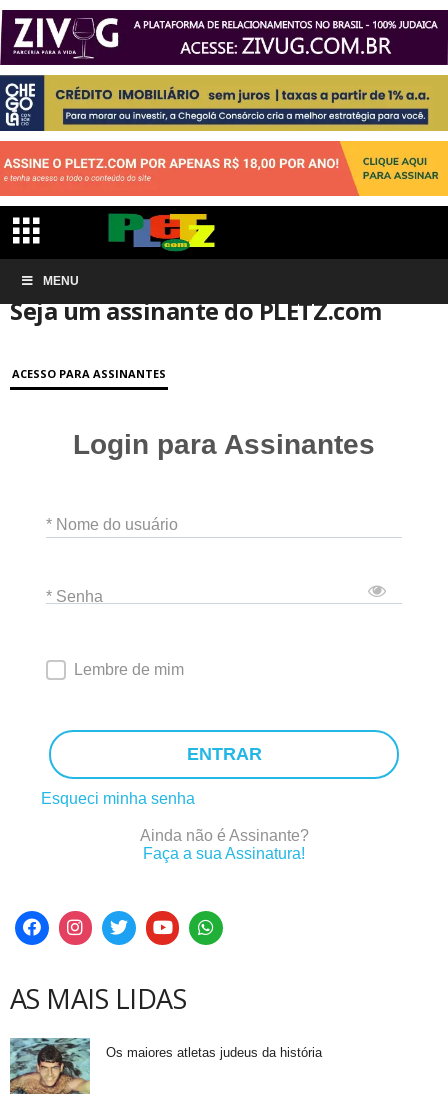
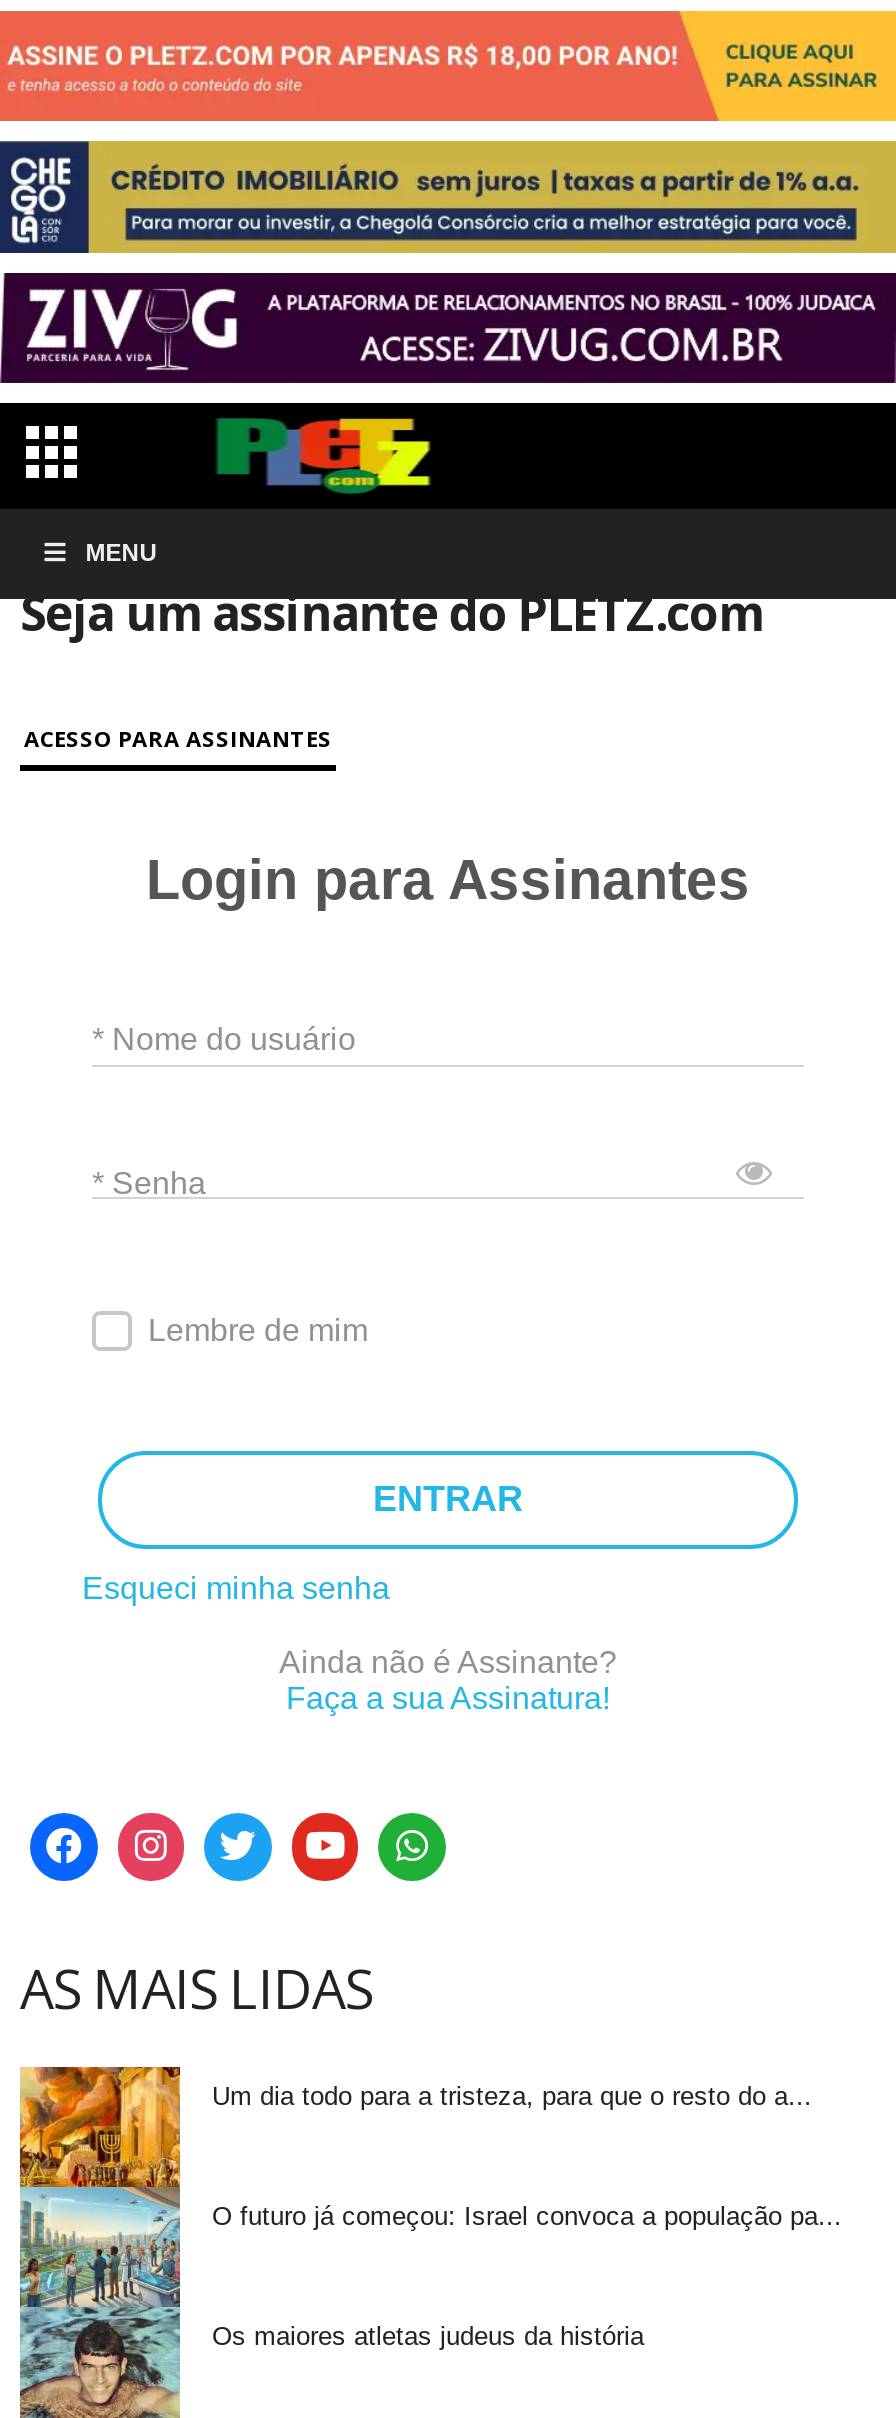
moved [3,9,445,66] -> [6,271,890,385]: [image]
moved [3,140,445,197] -> [6,9,890,123]: [image]
none -> [18,2065,812,2309] [image] | Um dia todo para a tristeza, para que o resto do a...
none -> [212,2201,842,2231] O futuro já começou: Israel convoca a população pa...

